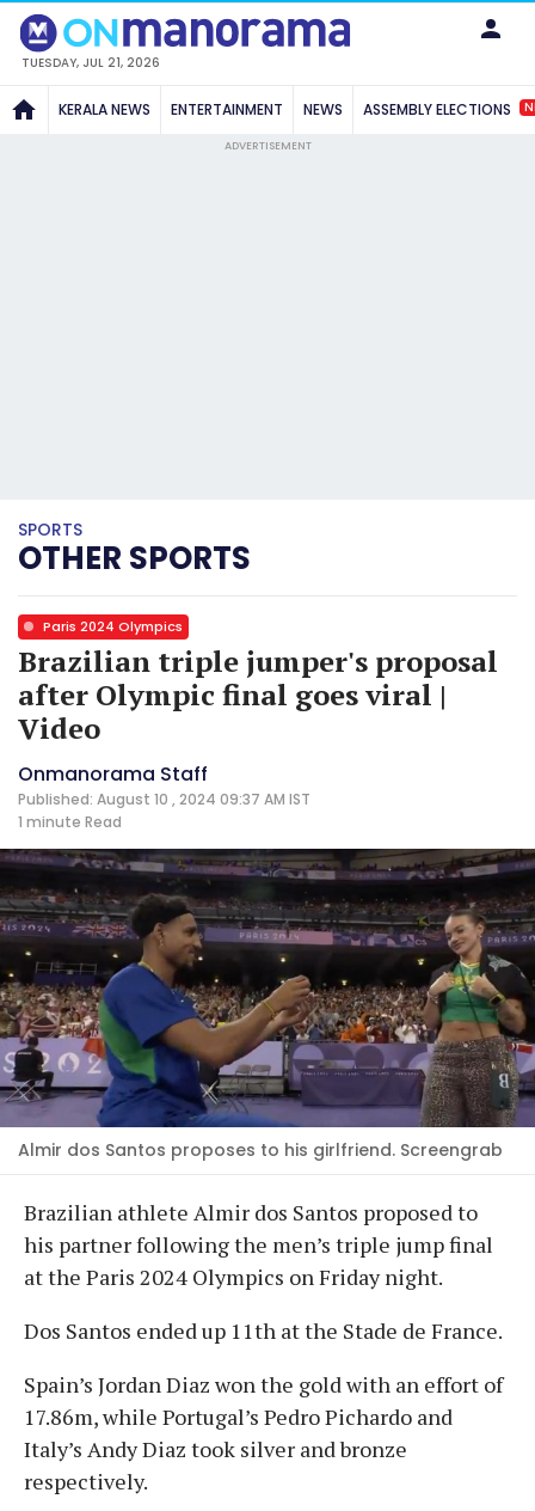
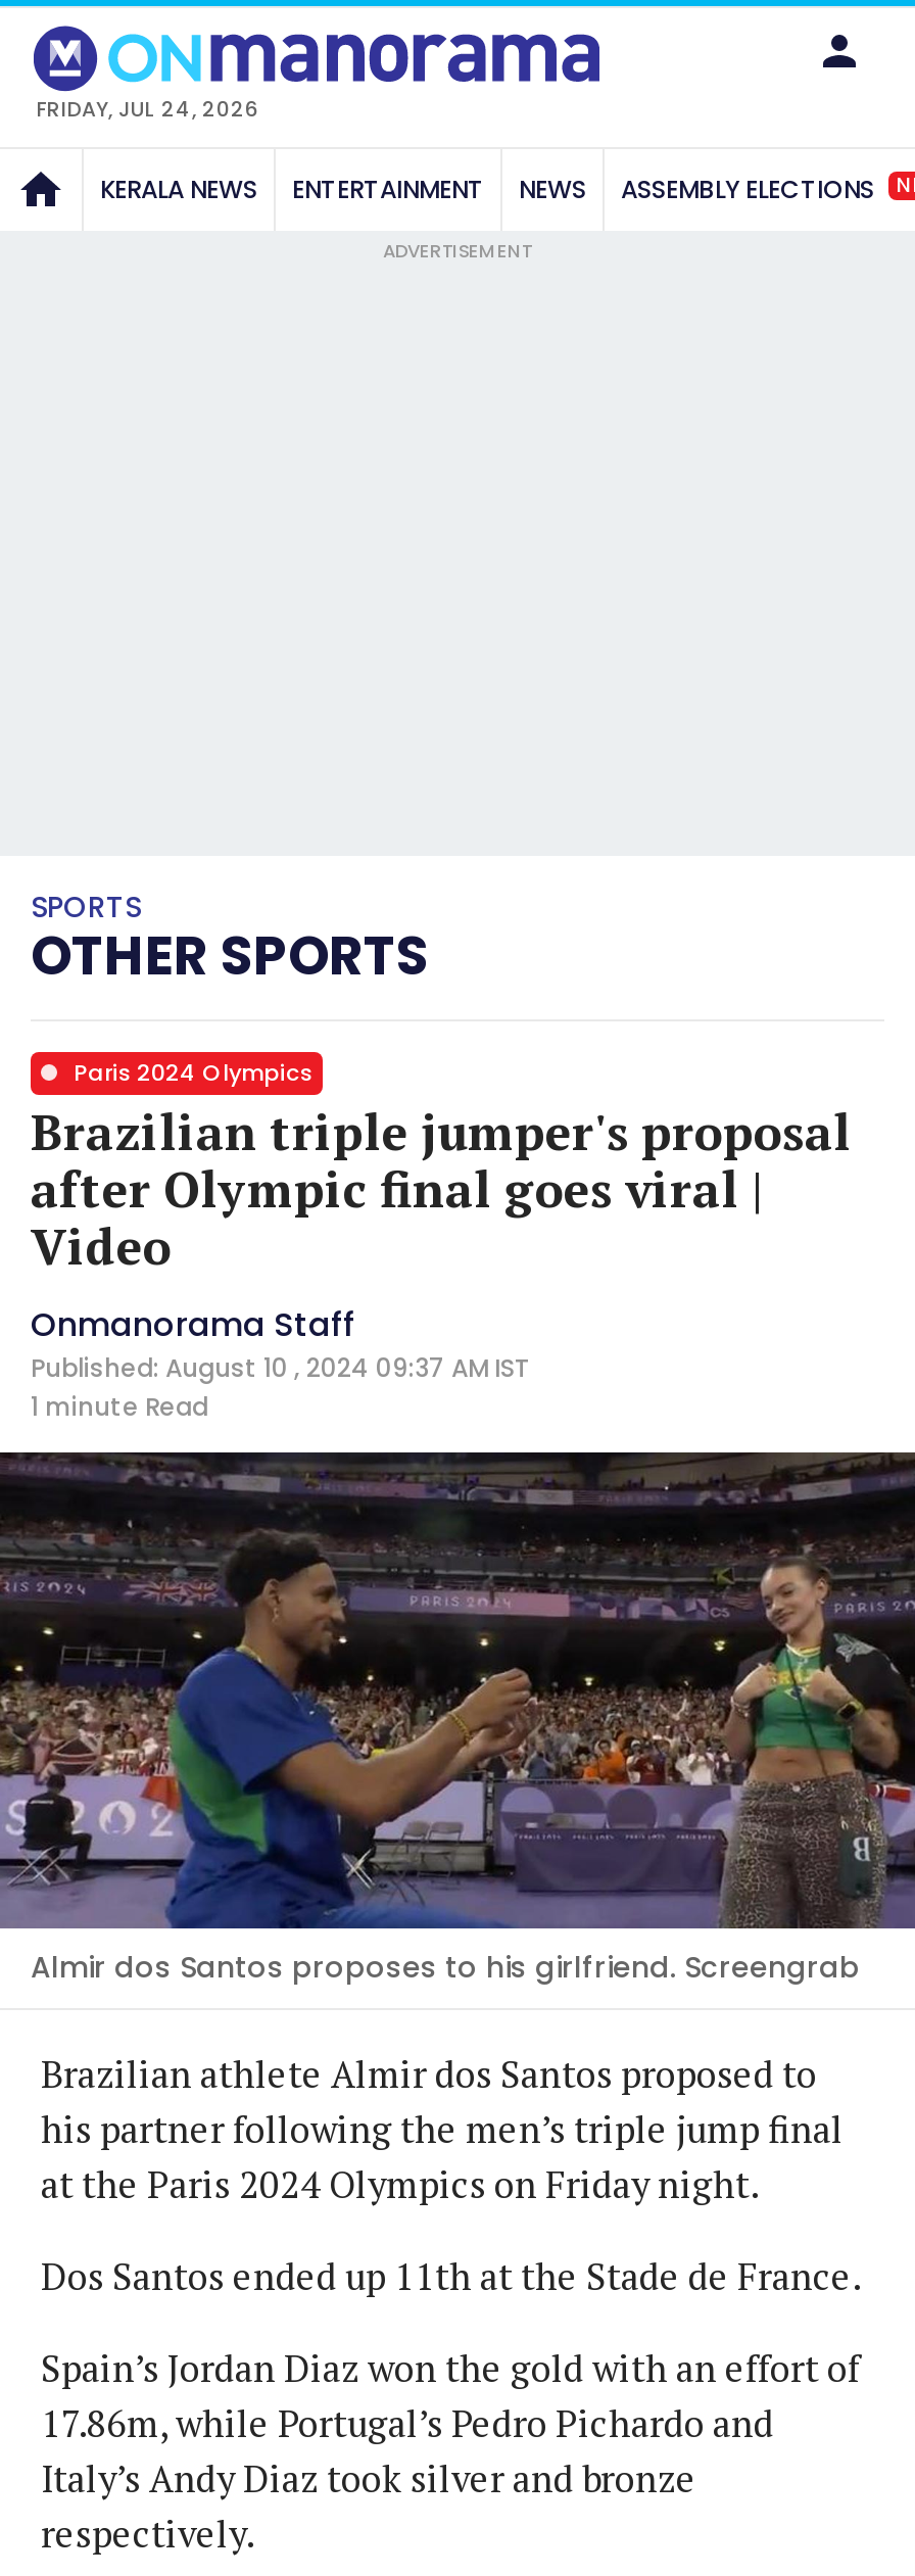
[21,53,160,71] TUESDAY, JUL 21, 2026 -> [37,93,259,124] FRIDAY, JUL 24, 2026

